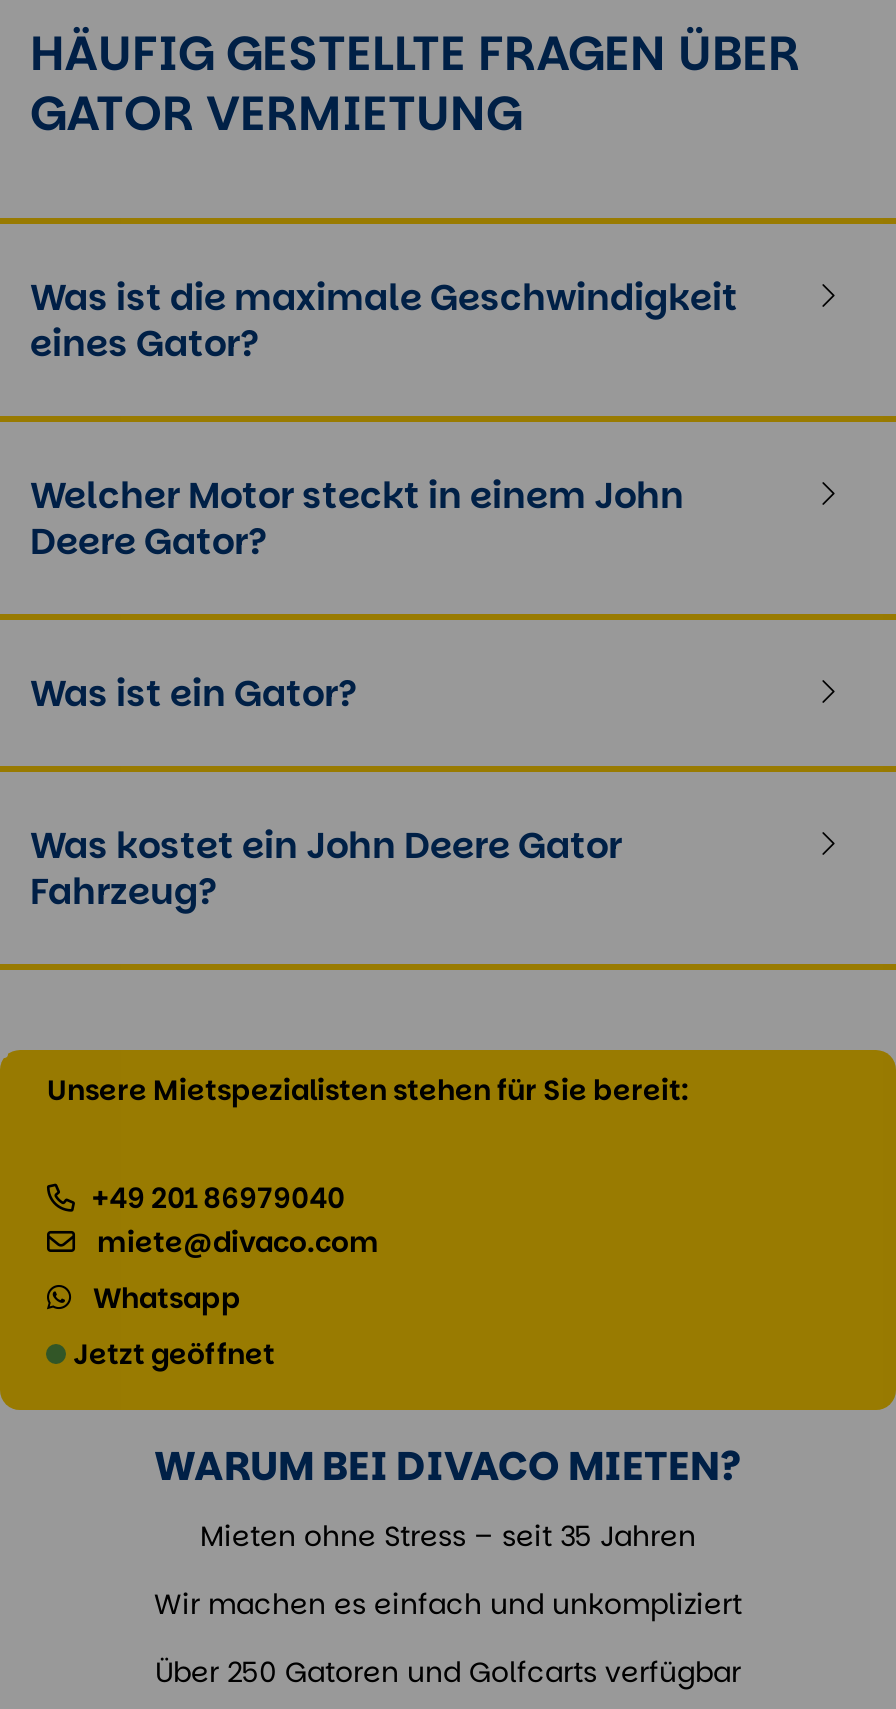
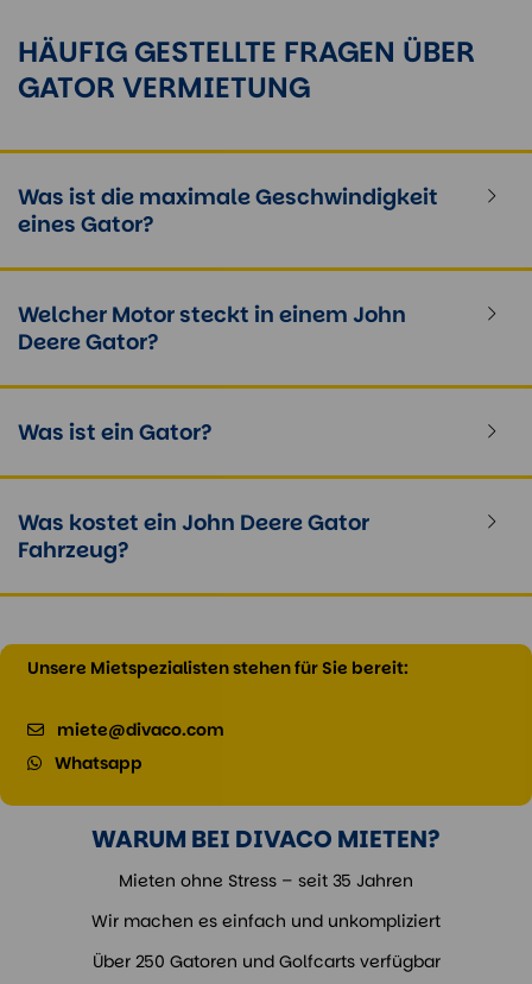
[91,1178,345,1218] +49 201 86979040 -> none
[67,1334,275,1374] Jetzt geöffnet -> none

